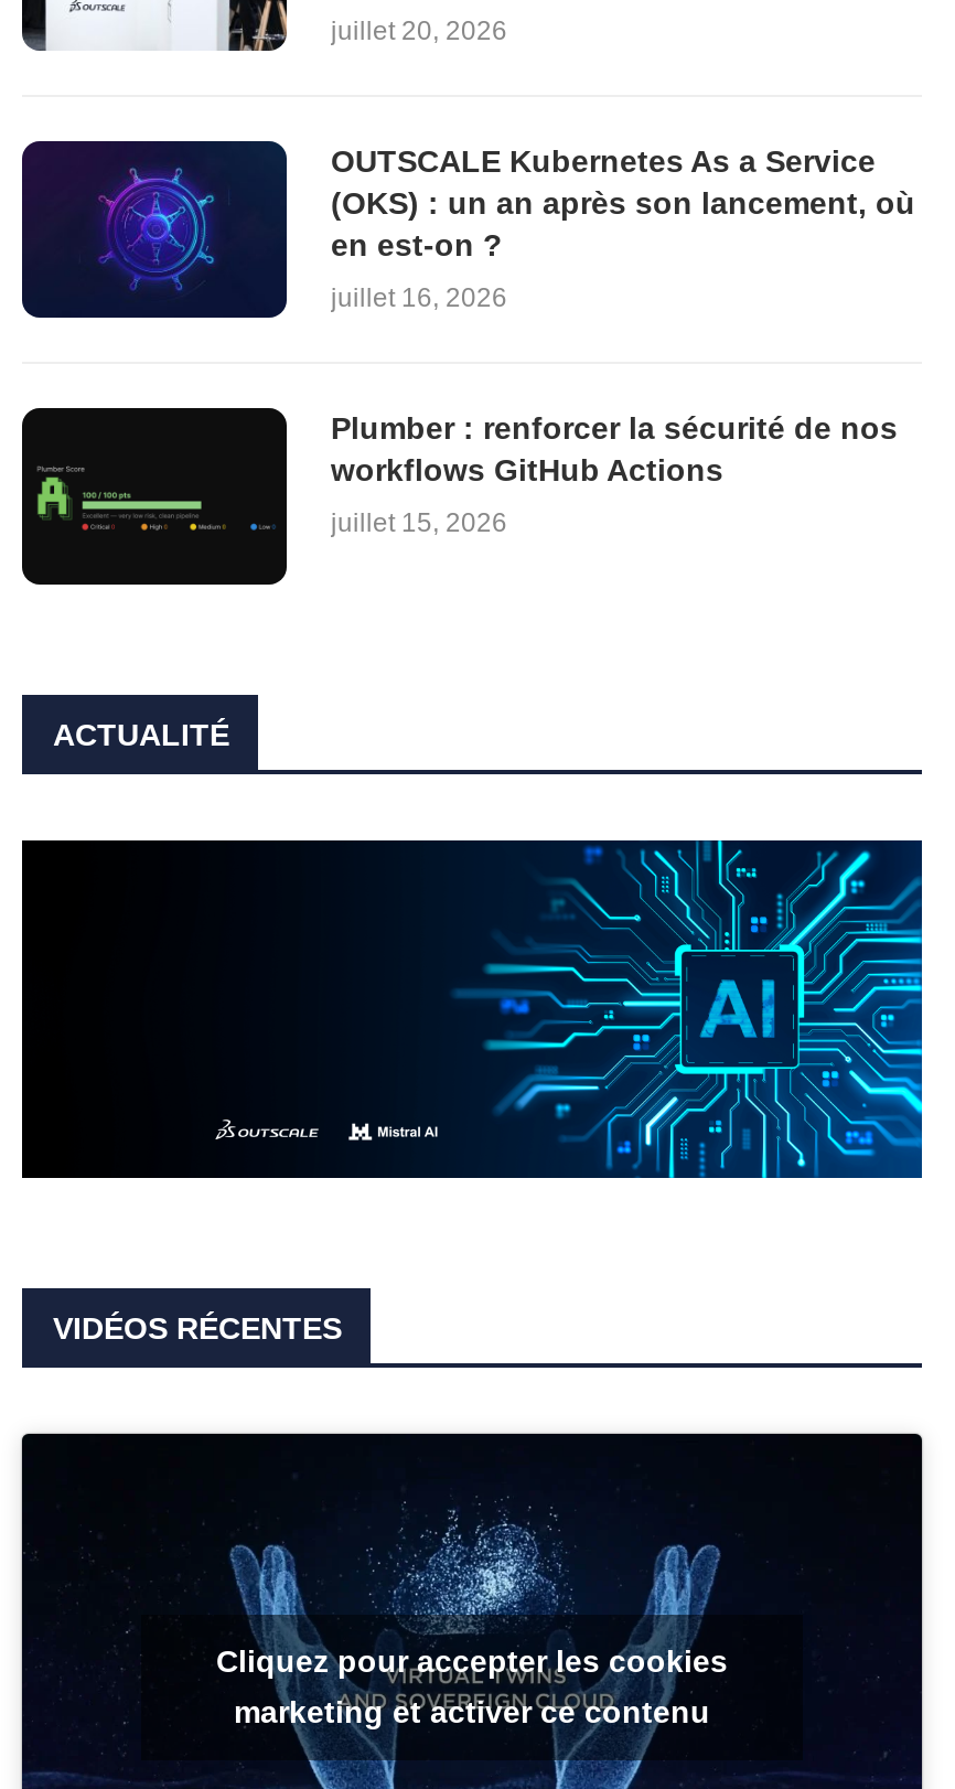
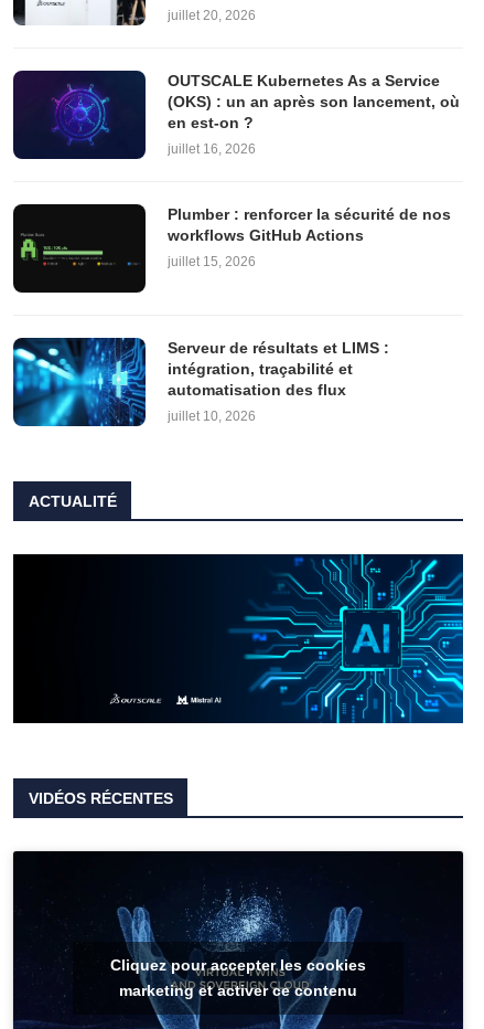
none -> [12,337,389,427] [image] | Serveur de résultats et LIMS : | intégration, traçabilité et | automatisation des flux | juillet 10, 2026

